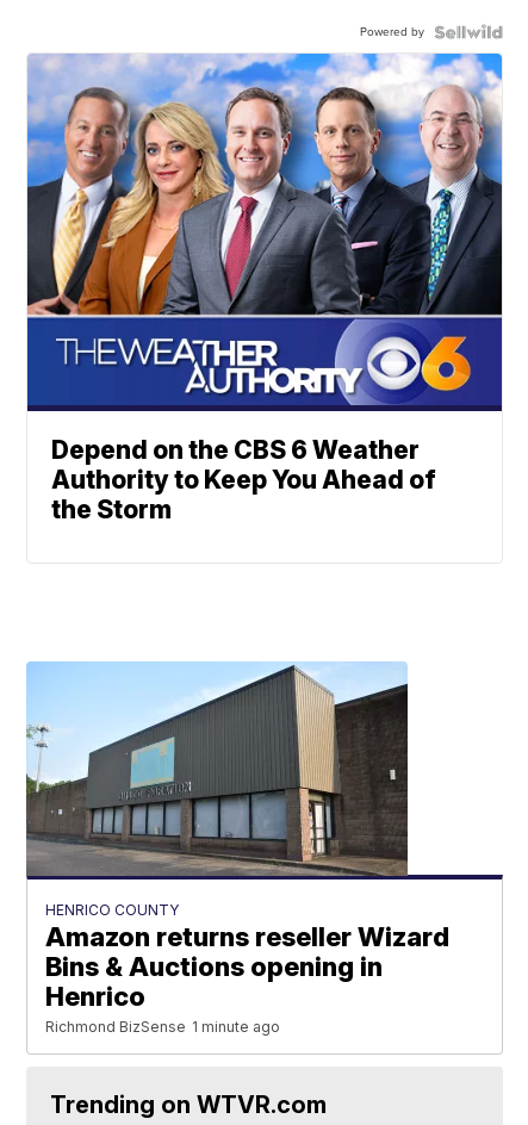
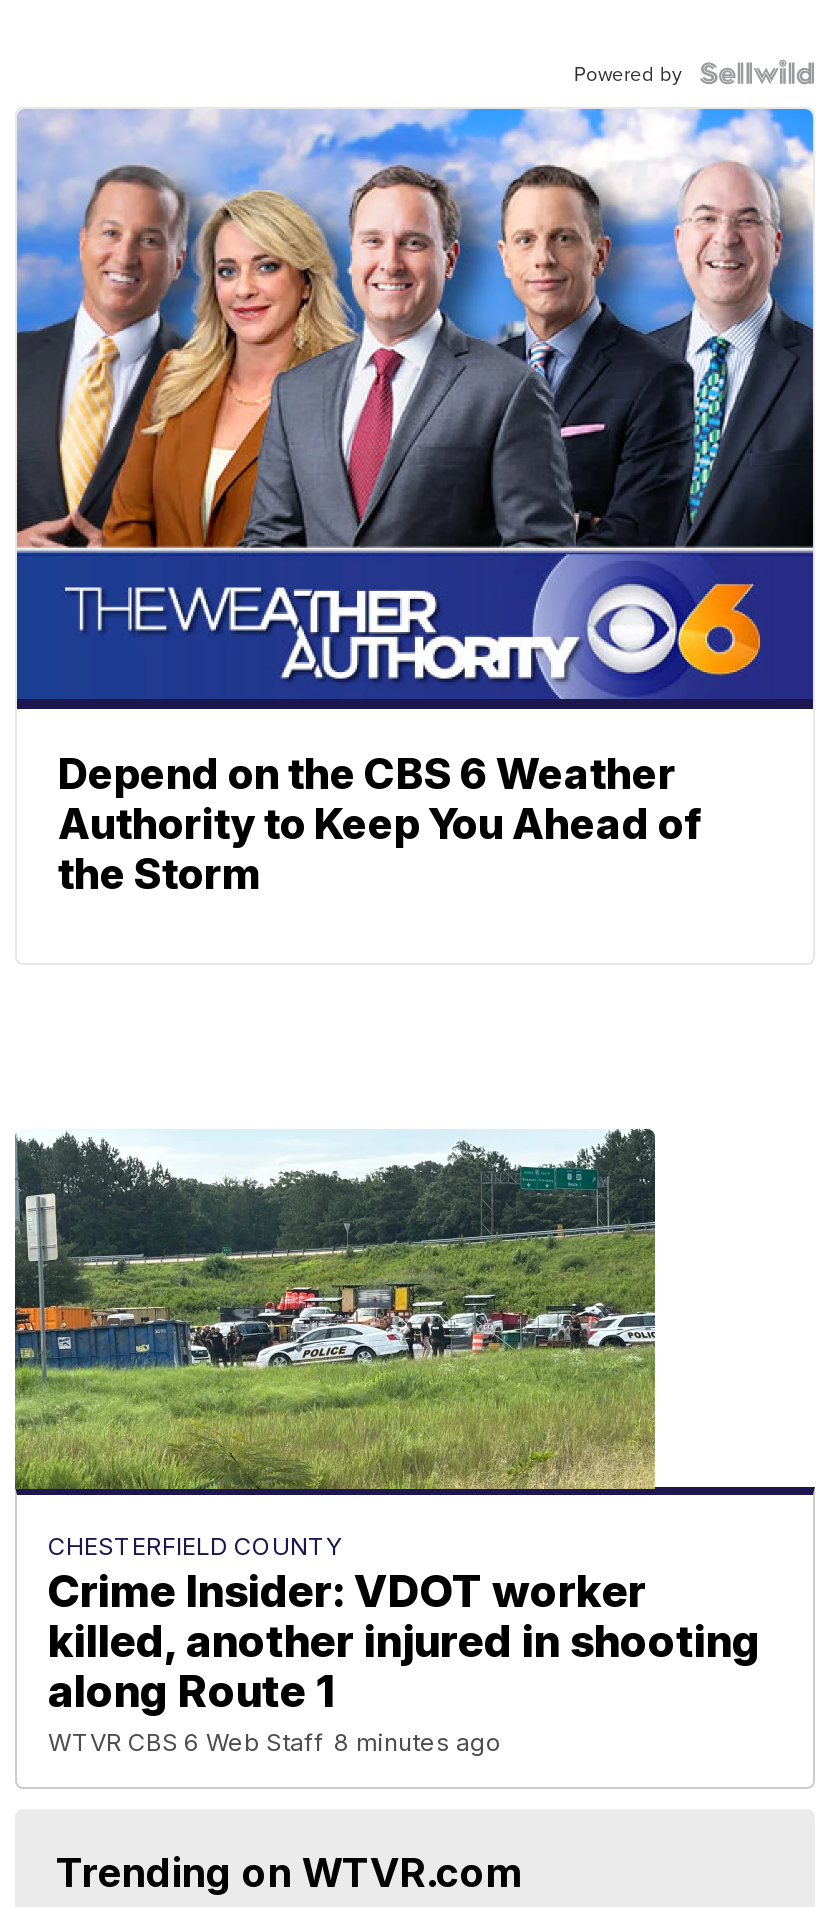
[25,661,450,1036] [image] | HENRICO COUNTY | Amazon returns reseller Wizard | Bins & Auctions opening in | Henrico | Richmond BizSense 1 minute ago -> [13,1127,760,1757] [image] | CHESTERFIELD COUNTY | Crime Insider: VDOT worker | killed, another injured in shooting | along Route 1 | WTVR CBS 6 Web Staff 8 minutes ago

